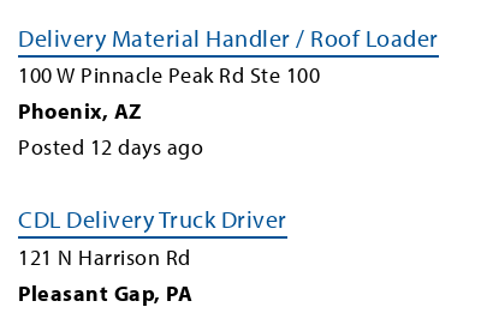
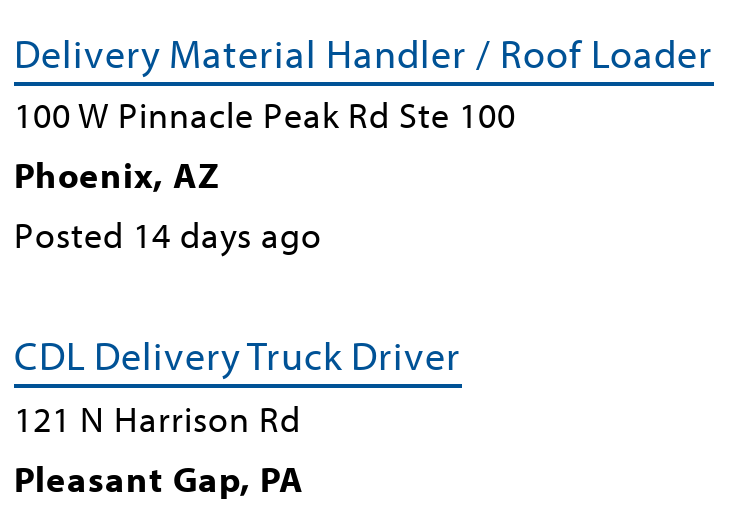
[18,133,203,161] Posted 12 days ago -> [14,212,322,258] Posted 14 days ago

